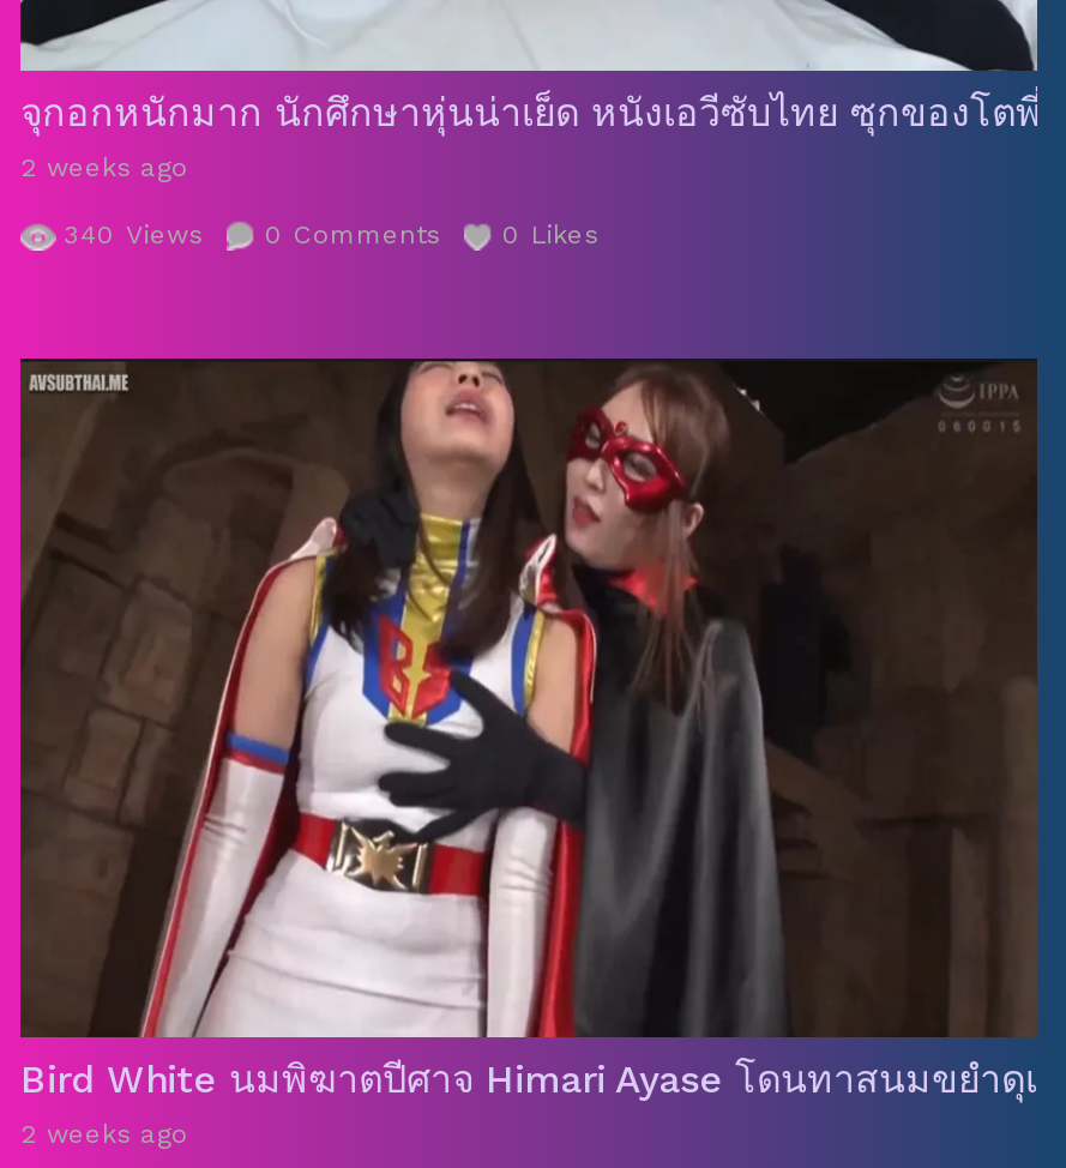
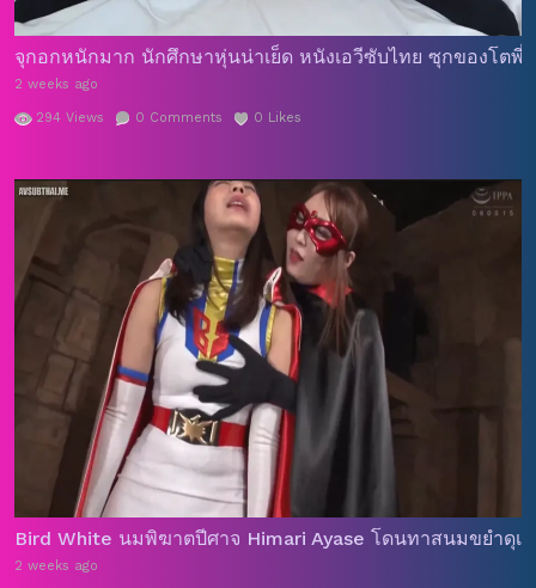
[64,220,203,252] 340 Views -> [36,110,104,125] 294 Views

